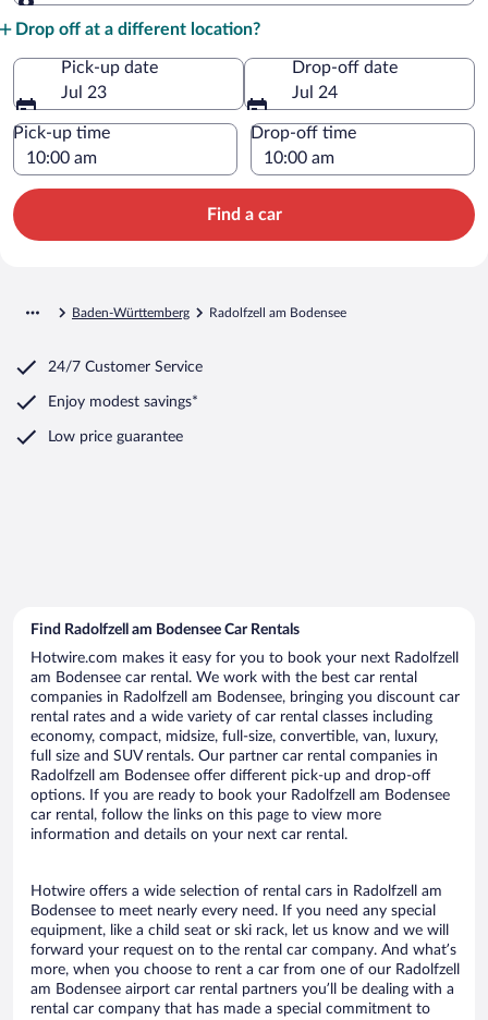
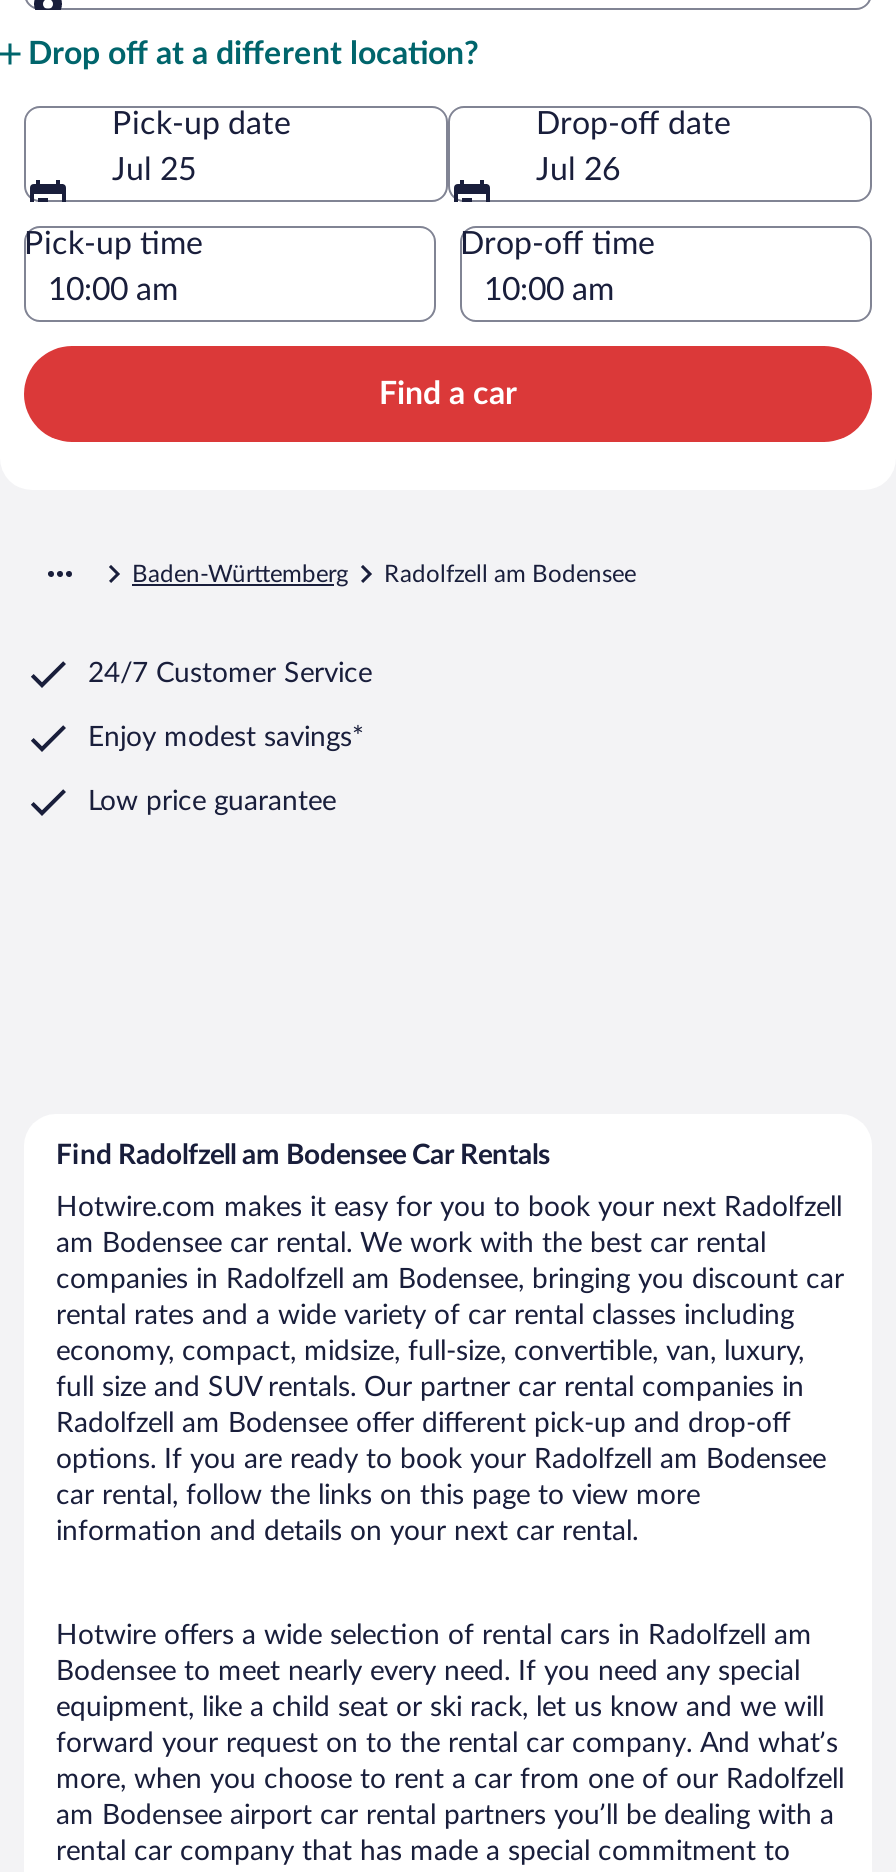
[61,84,107,101] Jul 23 -> [112,153,196,185] Jul 25
[292,84,338,101] Jul 24 -> [536,153,620,185] Jul 26

